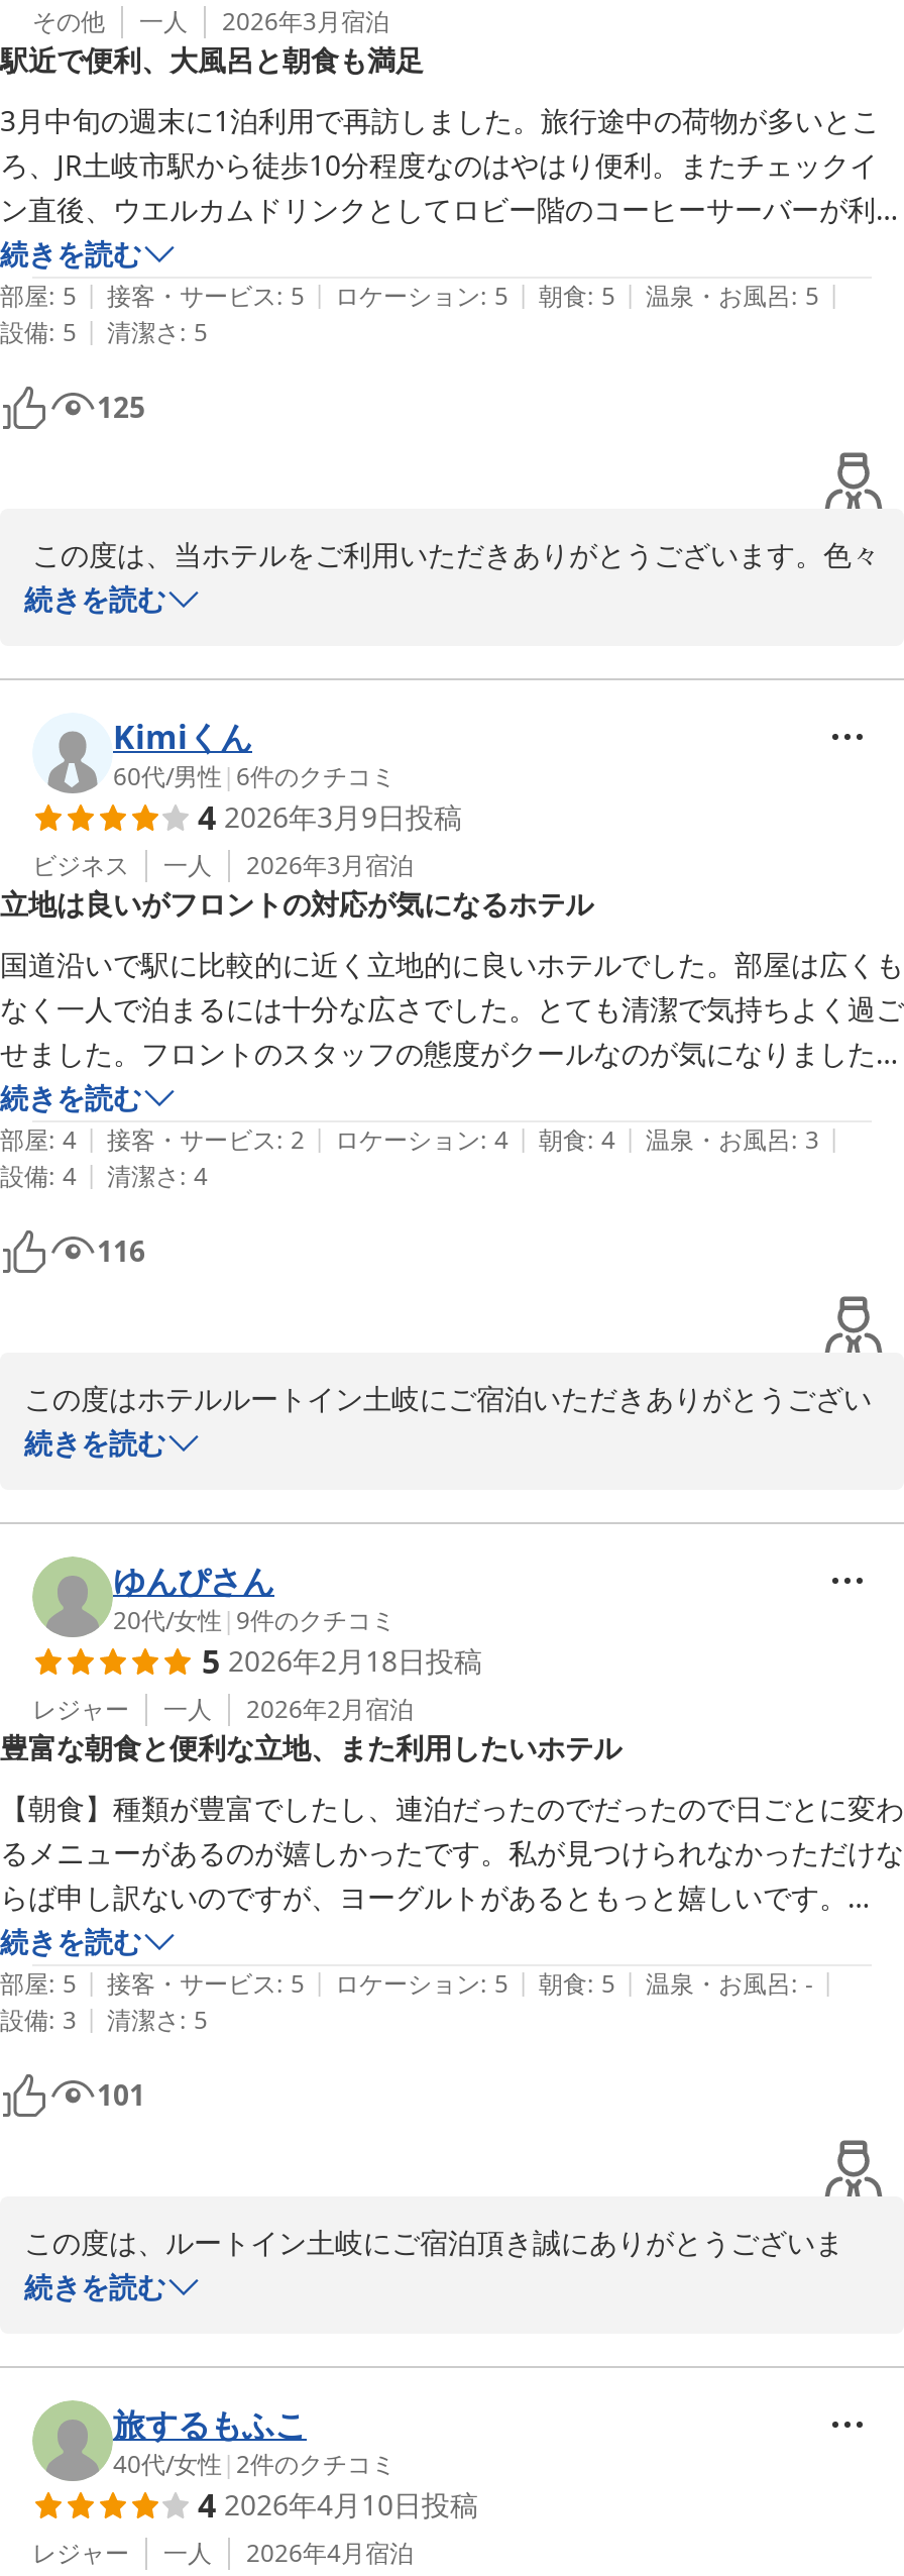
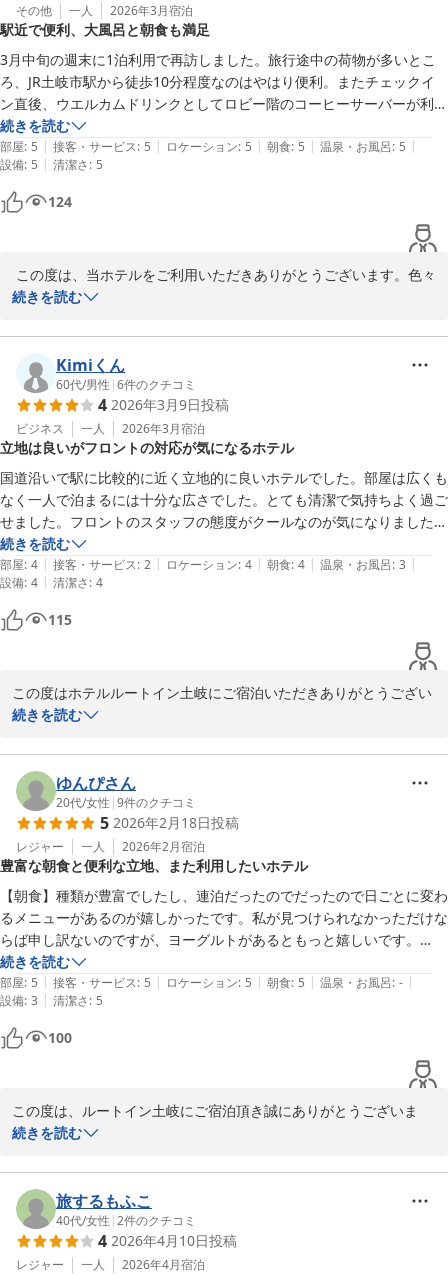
[97,388,145,426] 125 -> [48,192,72,211] 124
[97,1231,145,1270] 116 -> [48,610,72,629] 115
[97,2075,145,2114] 101 -> [48,1028,72,1047] 100

